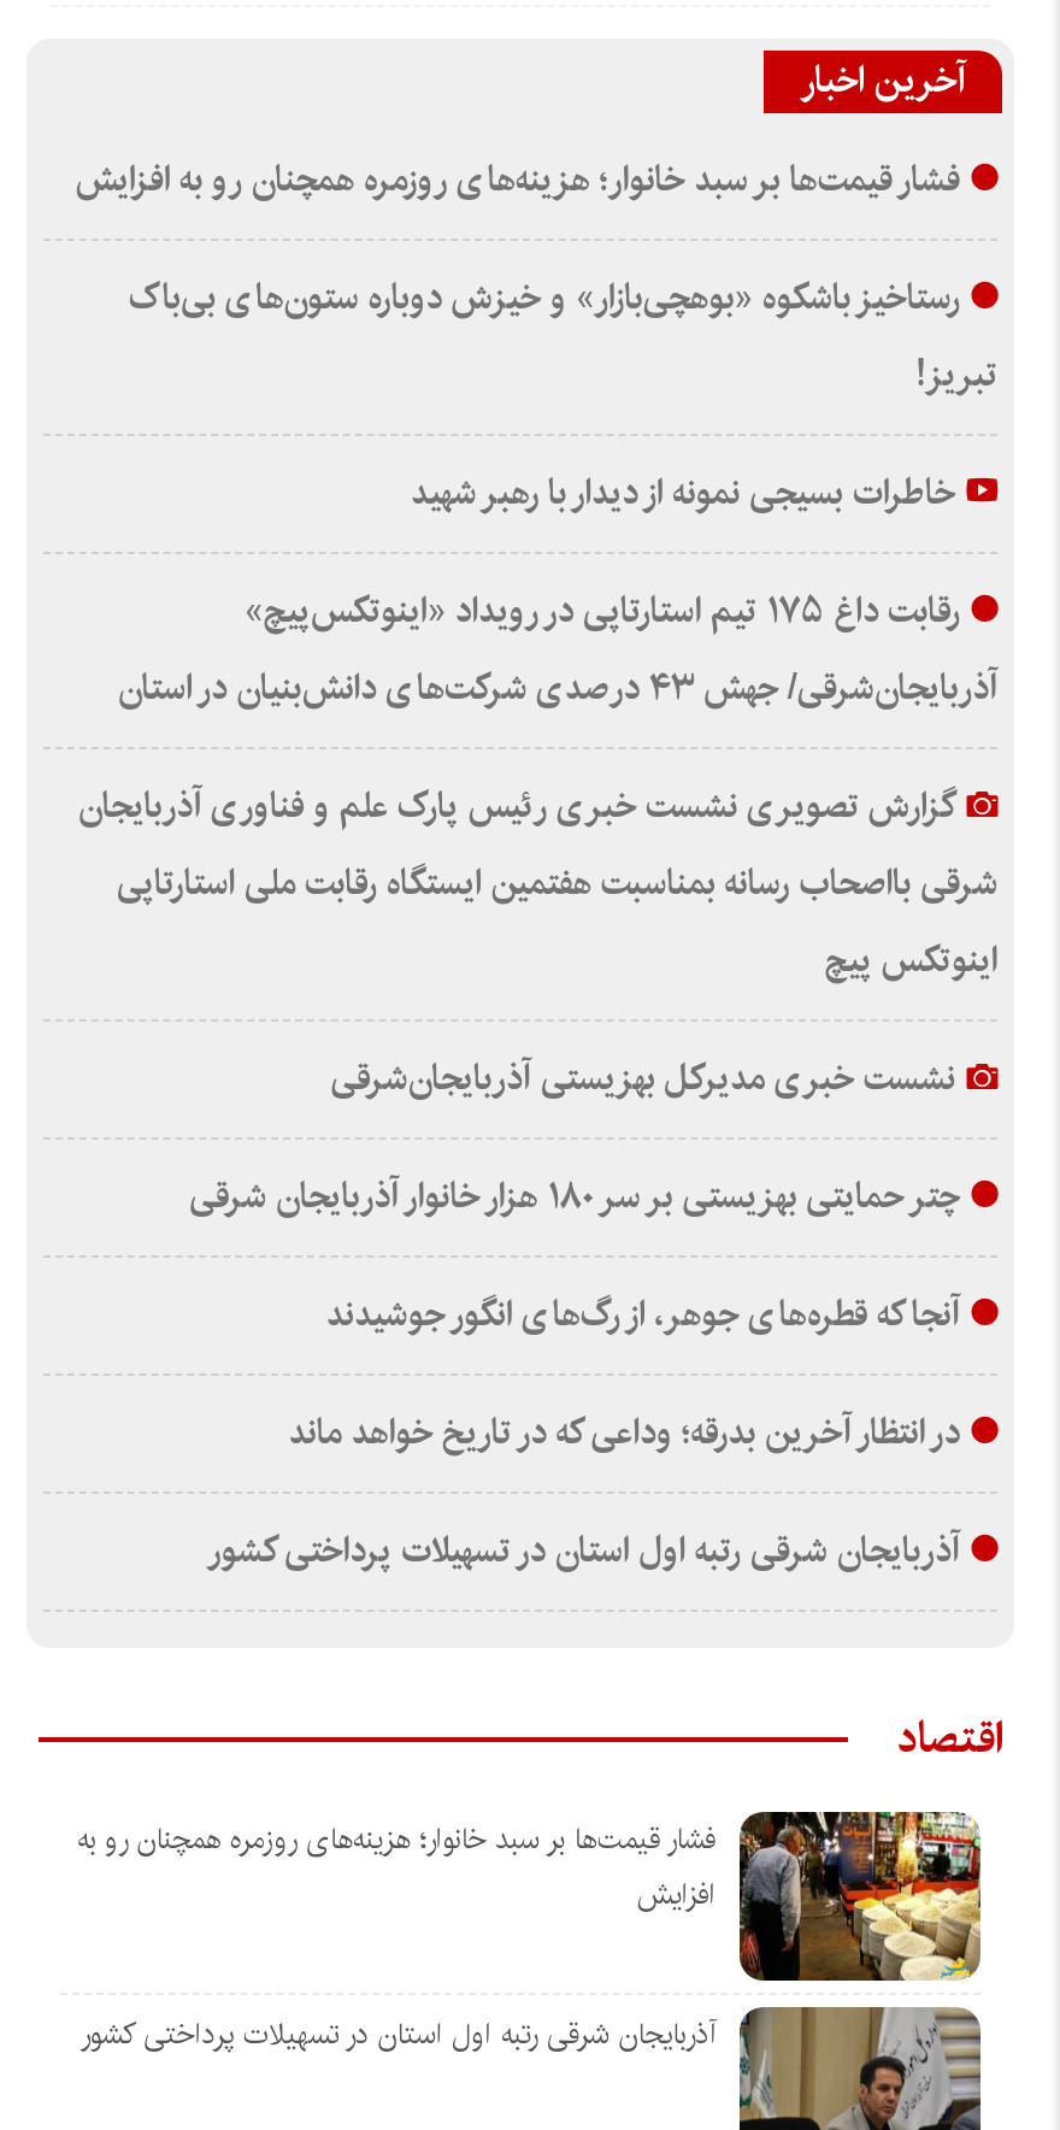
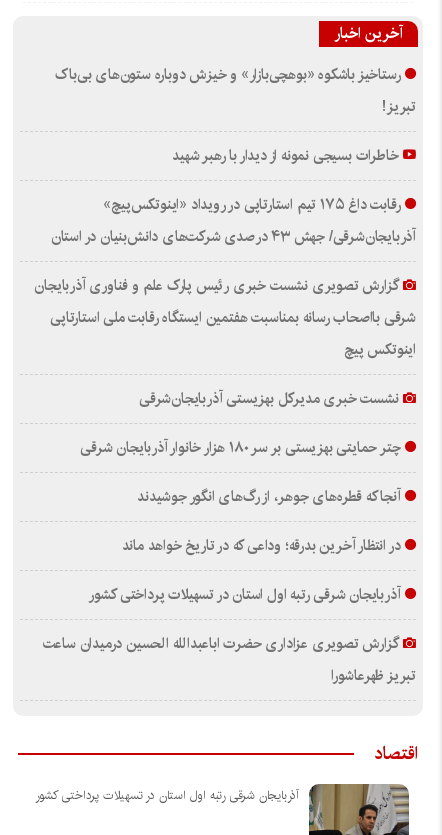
[74,151,960,208] فشار قیمت‌ها بر سبد خانوار؛ هزینه‌های روزمره همچنان رو به افزایش -> none
none -> [43,631,416,687] گزارش تصویری عزاداری حضرت اباعبدالله الحسین درمیدان ساعت | تبریز ظهرعاشورا
moved [896,1702,1002,1772] -> [374,738,418,767]: اقتصاد
[77,1810,983,1983] [image] | فشار قیمت‌ها بر سبد خانوار؛ هزینه‌های روزمره همچنان رو به | افزایش -> none

